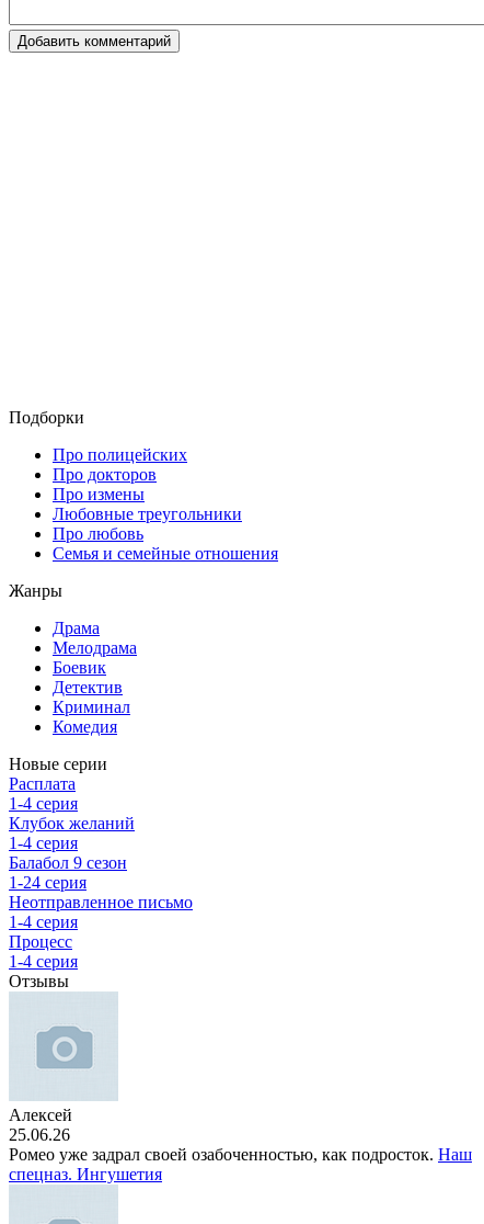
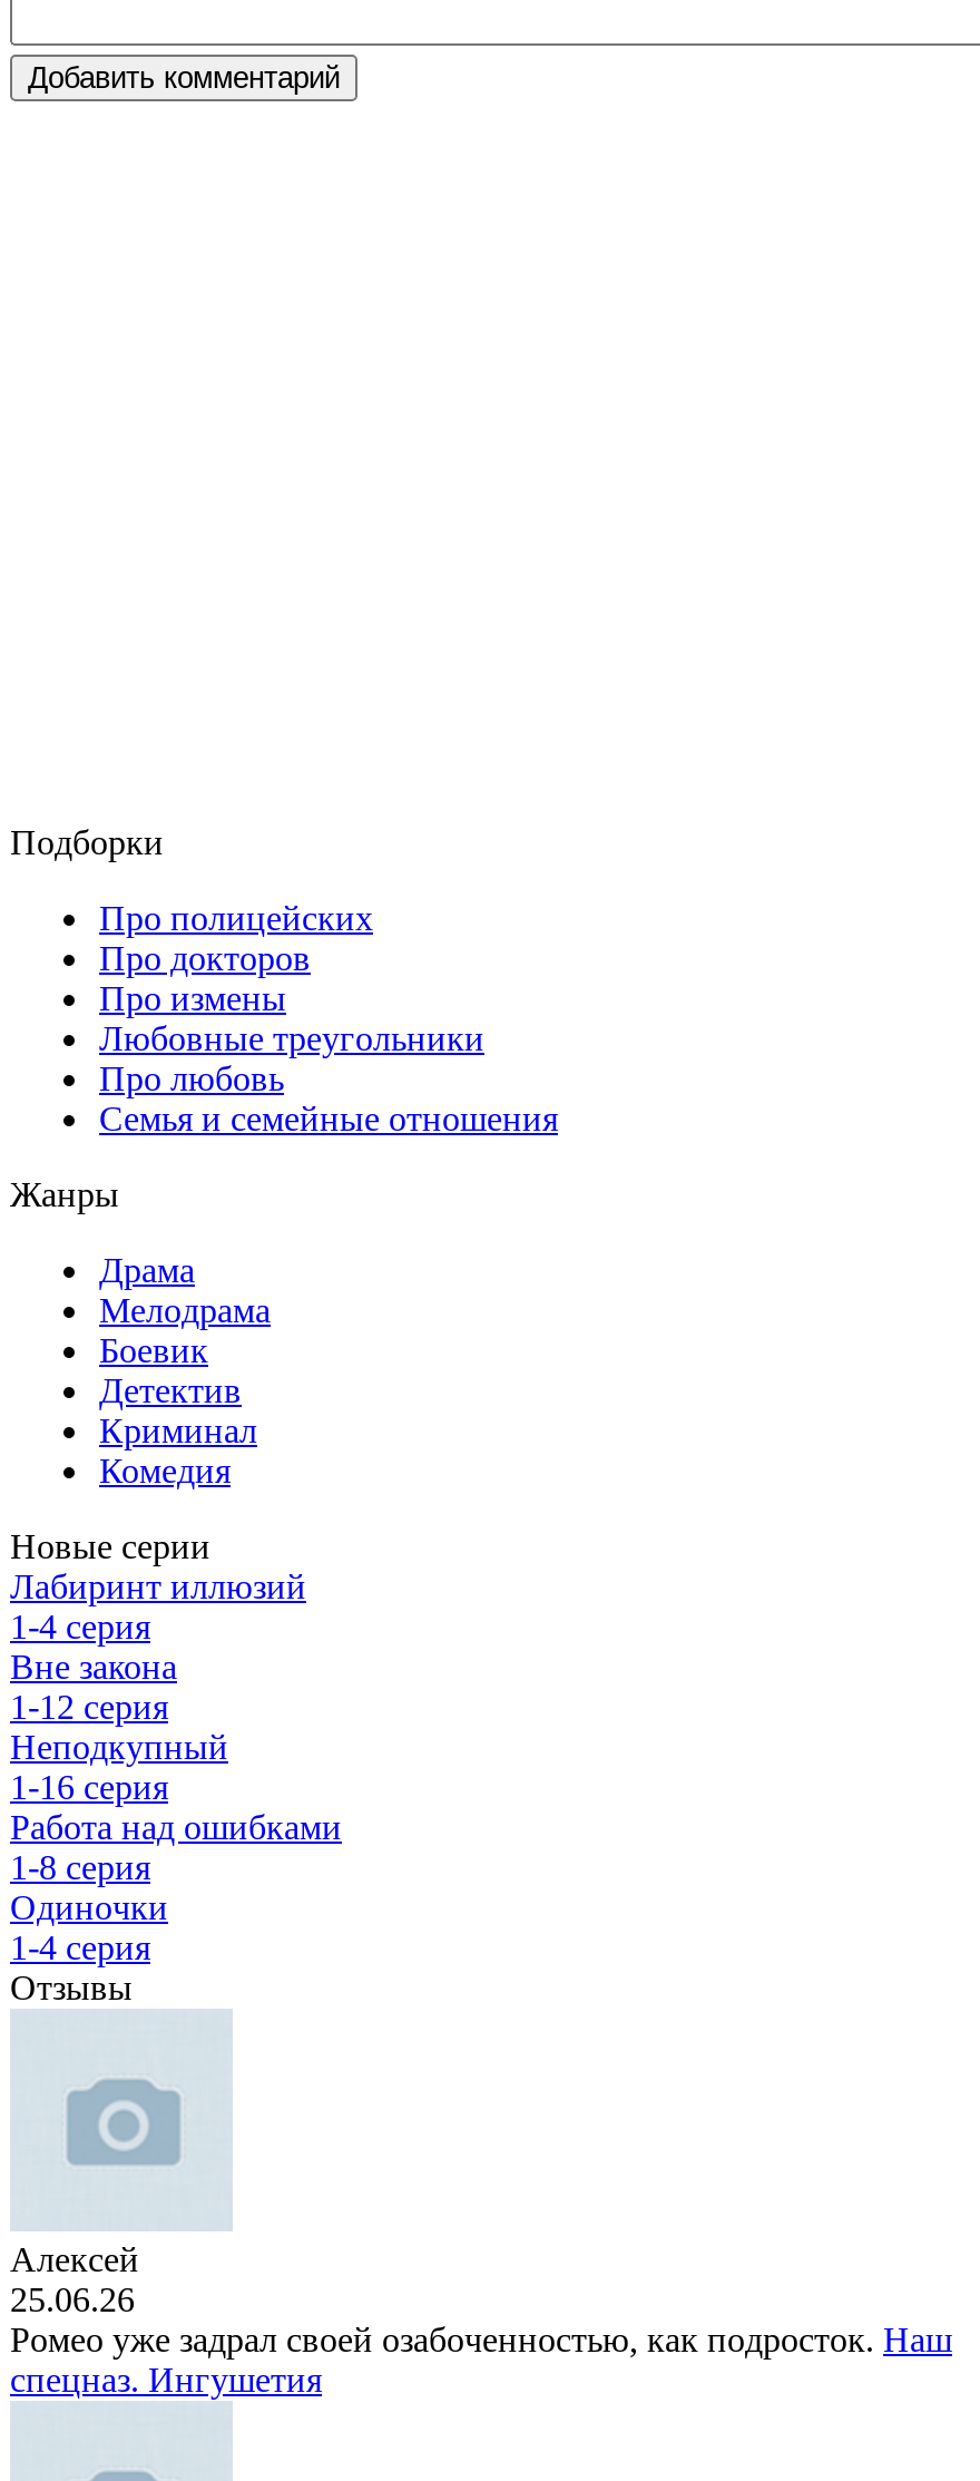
[9,774,76,793] Расплата -> [10,1567,306,1605] Лабиринт иллюзий
[9,814,193,951] Клубок желаний | 1-4 серия | Балабол 9 сезон | 1-24 серия | Неотправленное письмо | 1-4 серия | Процесс -> [10,1647,342,1926] Вне закона | 1-12 серия | Неподкупный | 1-16 серия | Работа над ошибками | 1-8 серия | Одиночки

